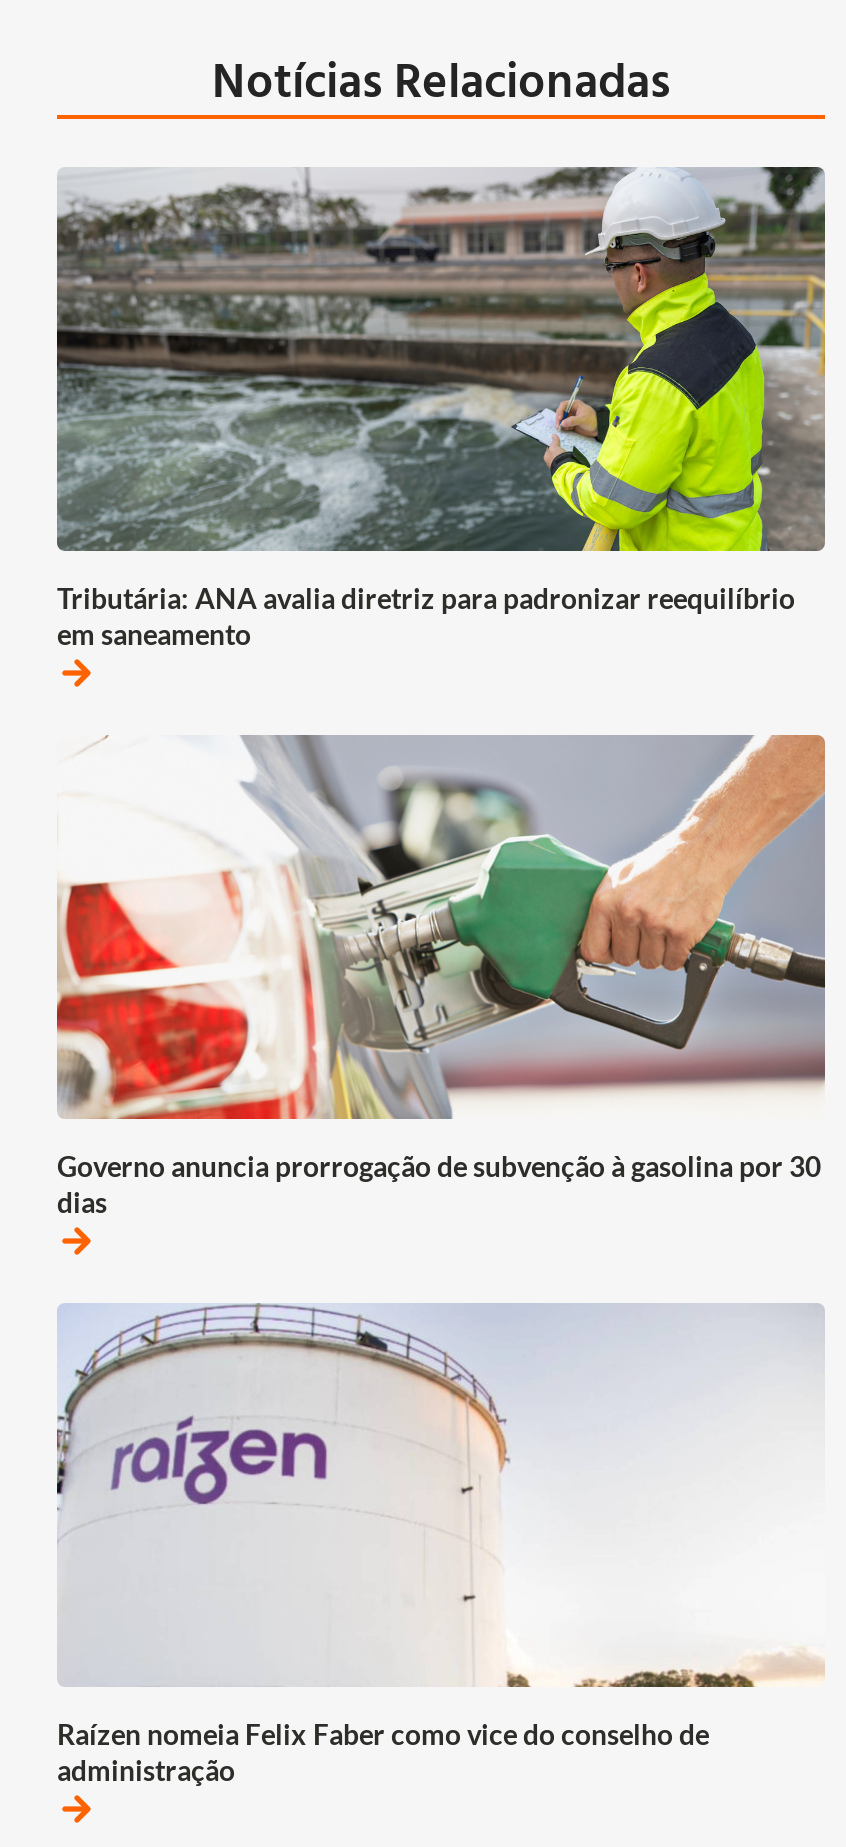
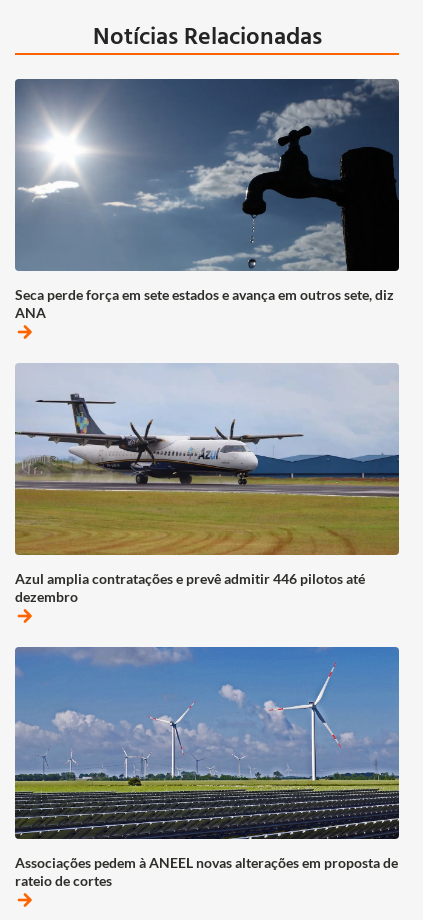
[55,165,827,650] [image] | Tributária: ANA avalia diretriz para padronizar reequilíbrio | em saneamento -> [15,78,400,321] [image] | Seca perde força em sete estados e avança em outros sete, diz | ANA
[57,733,827,1218] [image] | Governo anuncia prorrogação de subvenção à gasolina por 30 | dias -> [14,363,400,605] [image] | Azul amplia contratações e prevê admitir 446 pilotos até | dezembro
[57,1303,825,1786] [image] | Raízen nomeia Felix Faber como vice do conselho de | administração -> [14,646,400,889] [image] | Associações pedem à ANEEL novas alterações em proposta de | rateio de cortes

